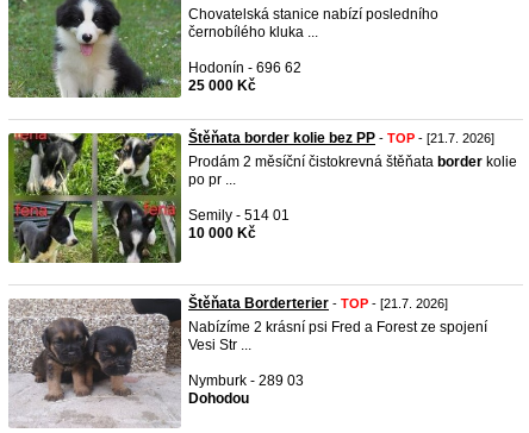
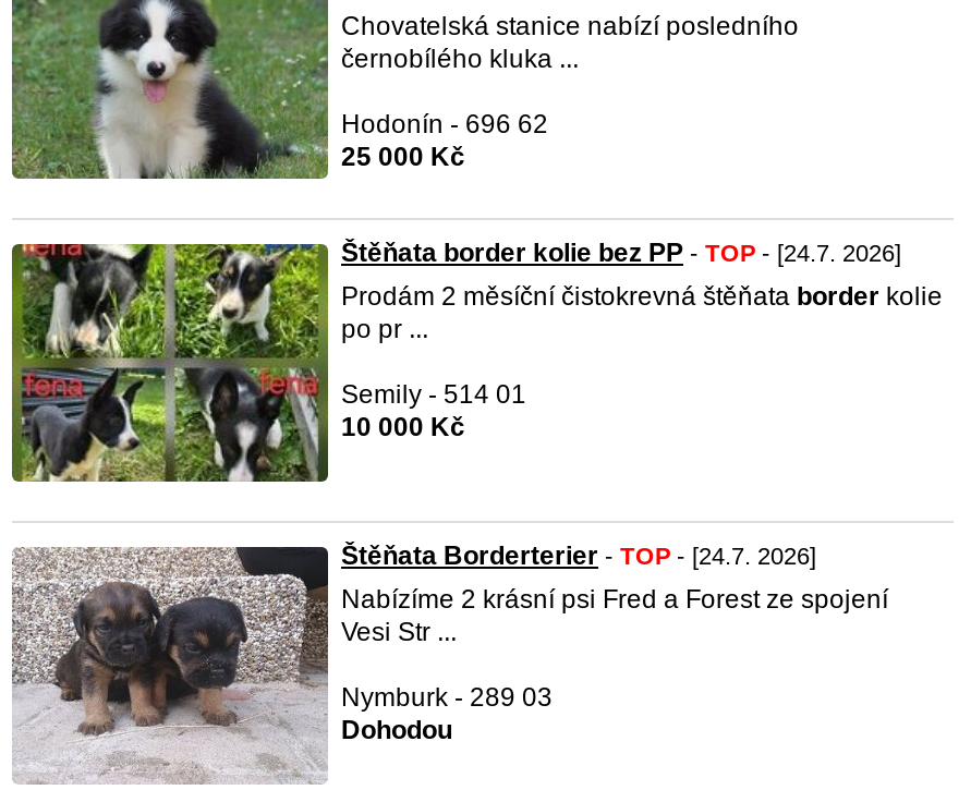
[188,130,494,146] Štěňata border kolie bez PP - TOP - [21.7. 2026] -> [341,238,901,268] Štěňata border kolie bez PP - TOP - [24.7. 2026]
[188,295,448,312] Štěňata Borderterier - TOP - [21.7. 2026] -> [341,540,816,571] Štěňata Borderterier - TOP - [24.7. 2026]

